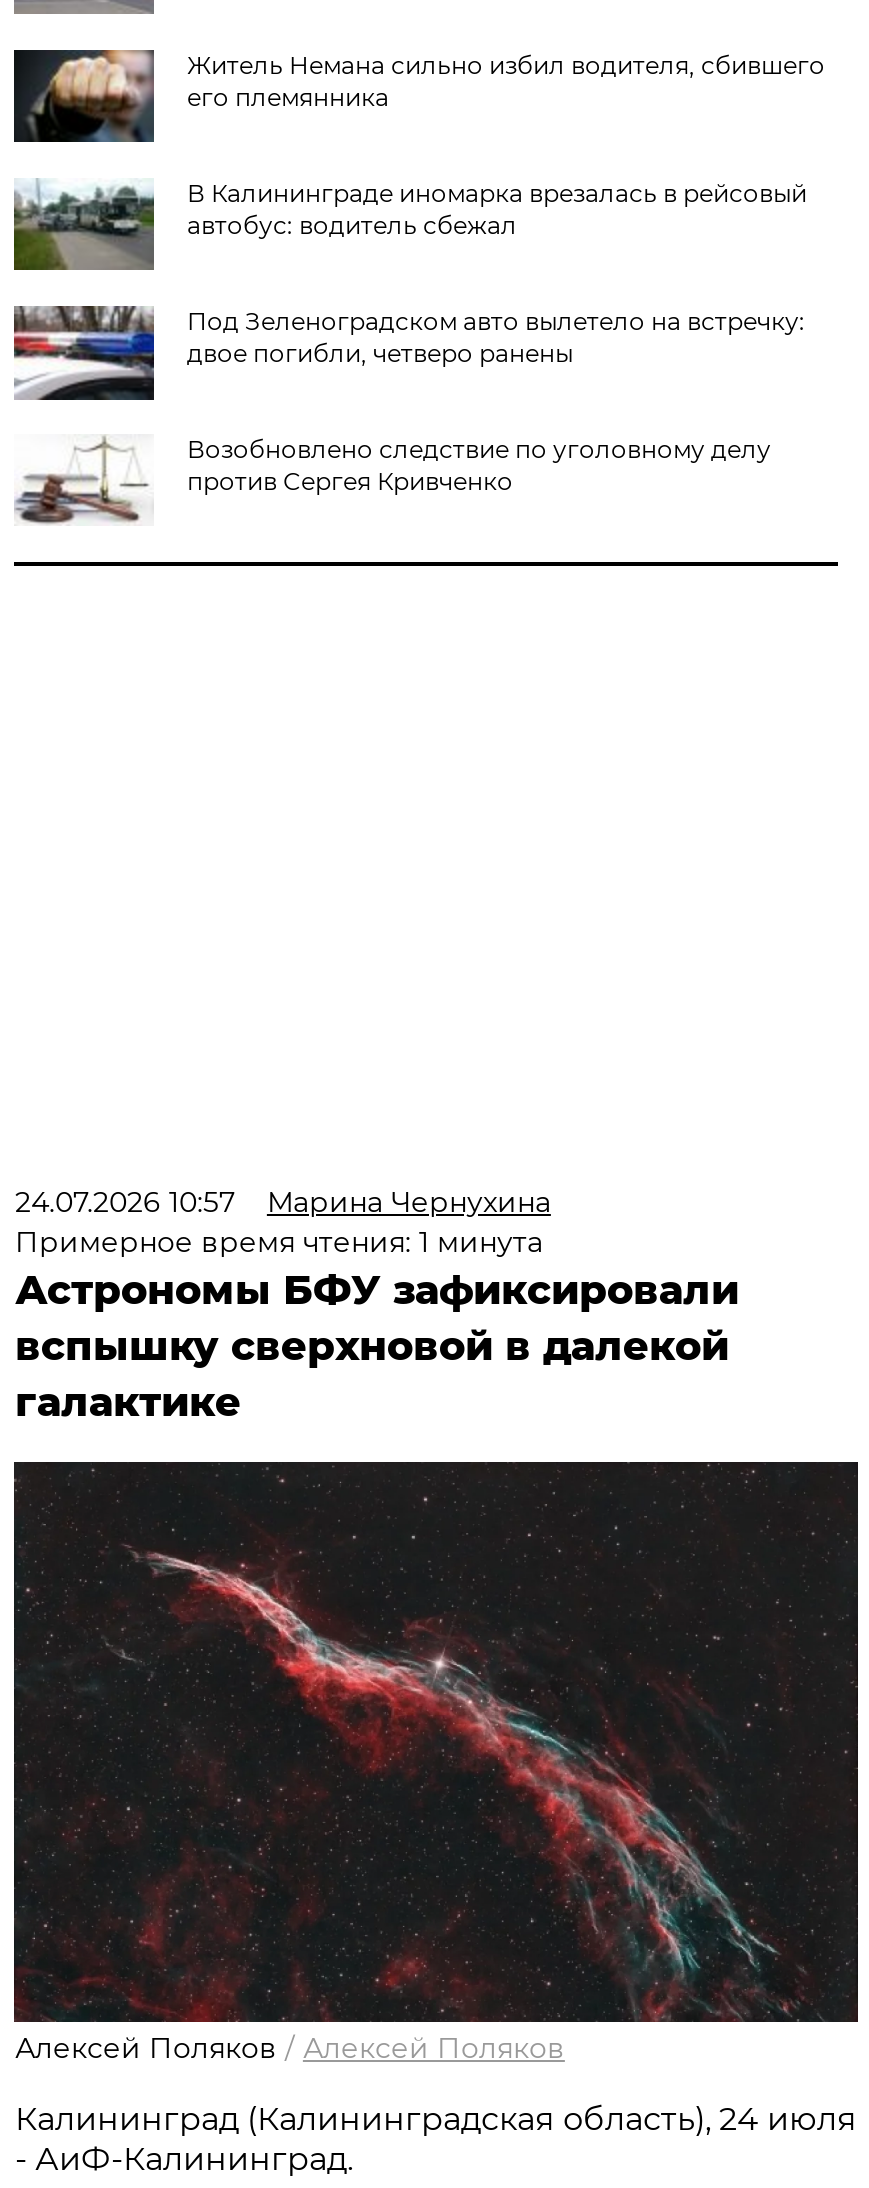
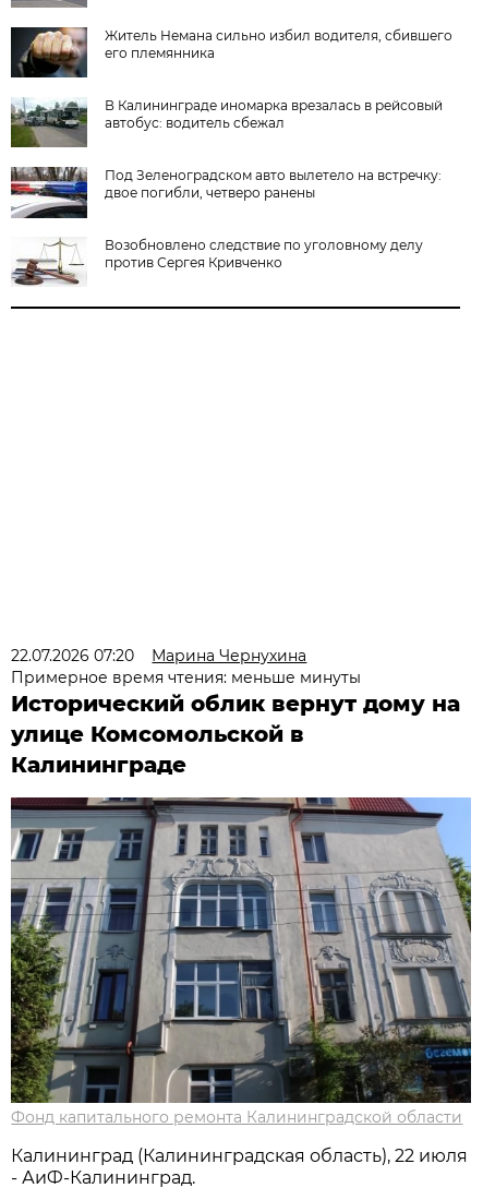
[15,1184,551,1220] 24.07.2026 10:57 Марина Чернухина -> [11,646,307,665] 22.07.2026 07:20 Марина Чернухина
[15,1224,739,1426] Примерное время чтения: 1 минута | Астрономы БФУ зафиксировали | вспышку сверхновой в далекой | галактике -> [11,668,461,778] Примерное время чтения: меньше минуты | Исторический облик вернут дому на | улице Комсомольской в | Калининграде
[12,1460,860,2066] [image] | Алексей Поляков / Алексей Поляков -> [10,796,472,1127] [image] | Фонд капитального ремонта Калининградской области
[15,2100,857,2138] Калининград (Калининградская область), 24 июля -> [11,1145,468,1166] Калининград (Калининградская область), 22 июля

